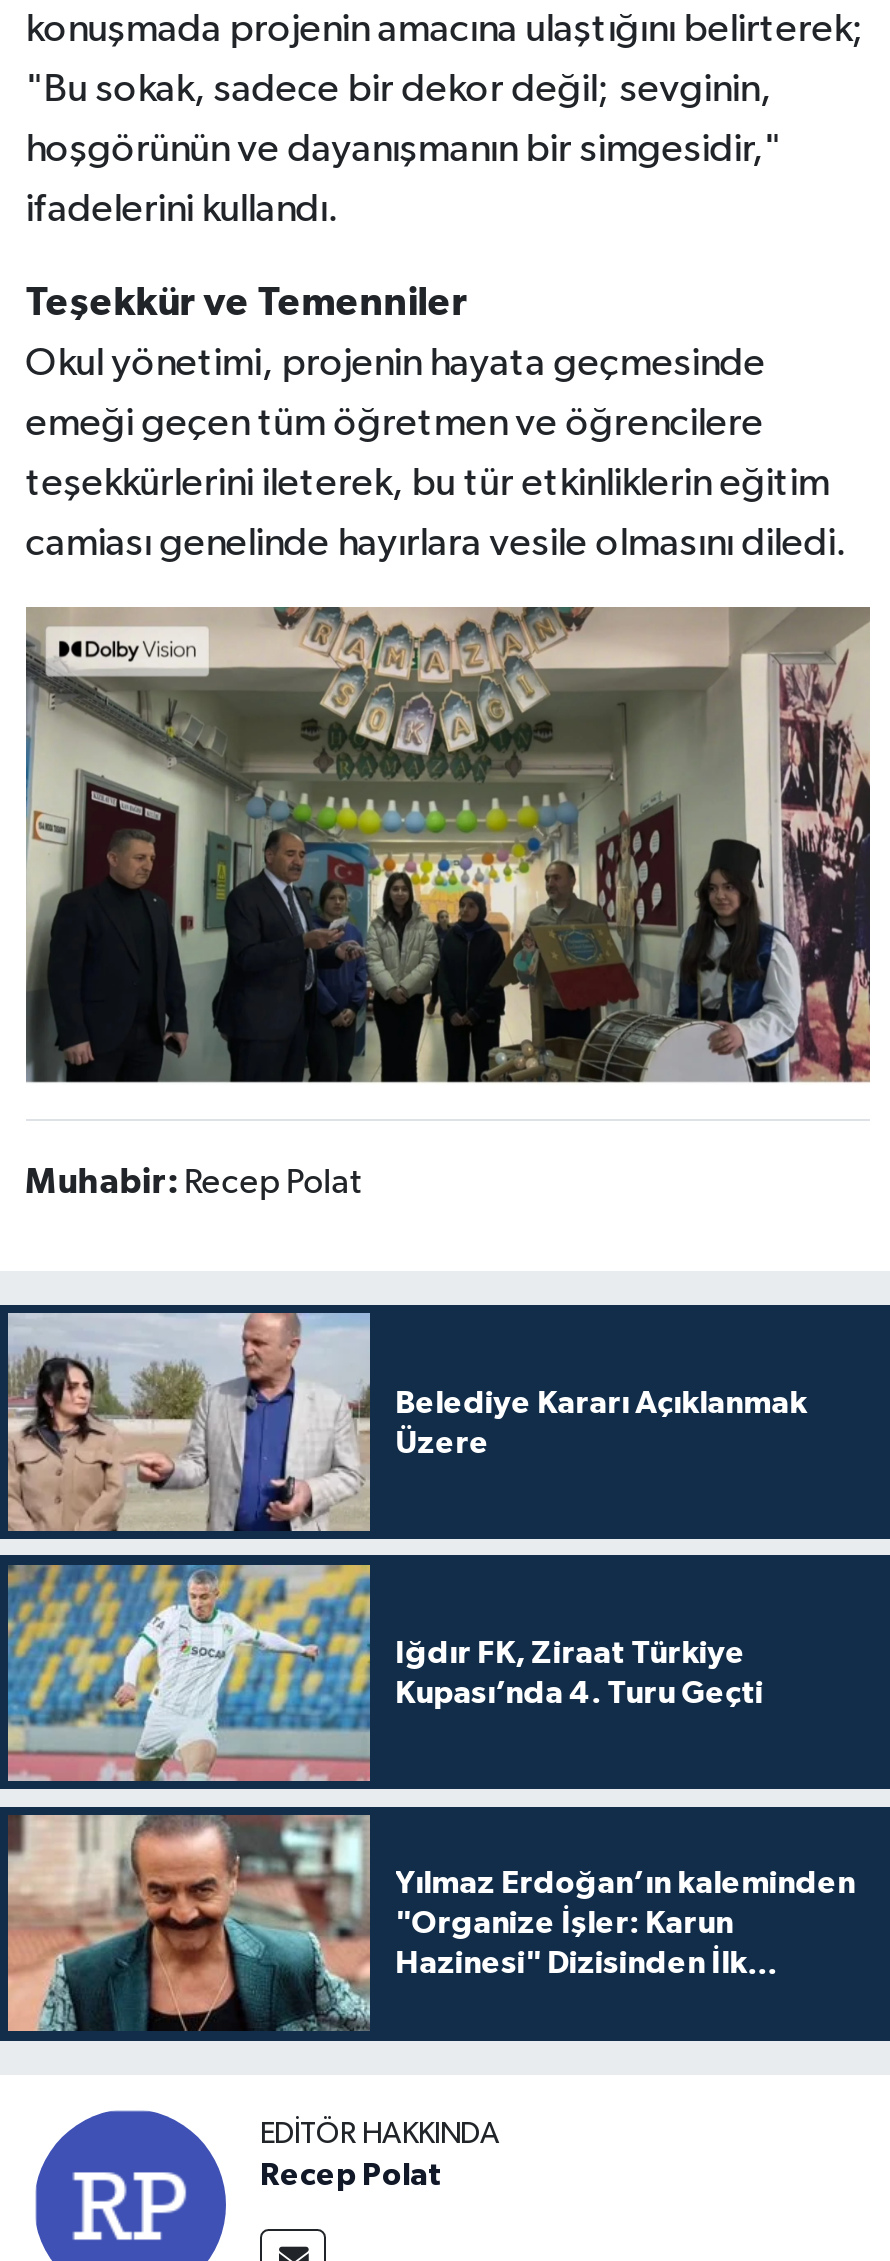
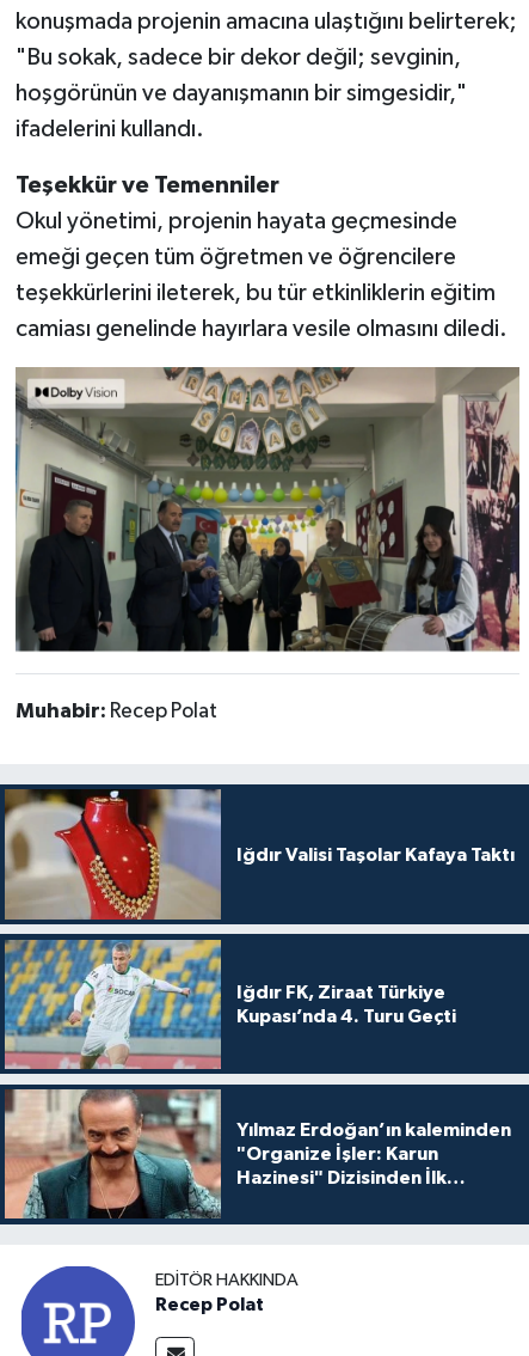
[6,1311,807,1533] [image] | Belediye Kararı Açıklanmak | Üzere -> [5,788,514,921] [image] | Iğdır Valisi Taşolar Kafaya Taktı

